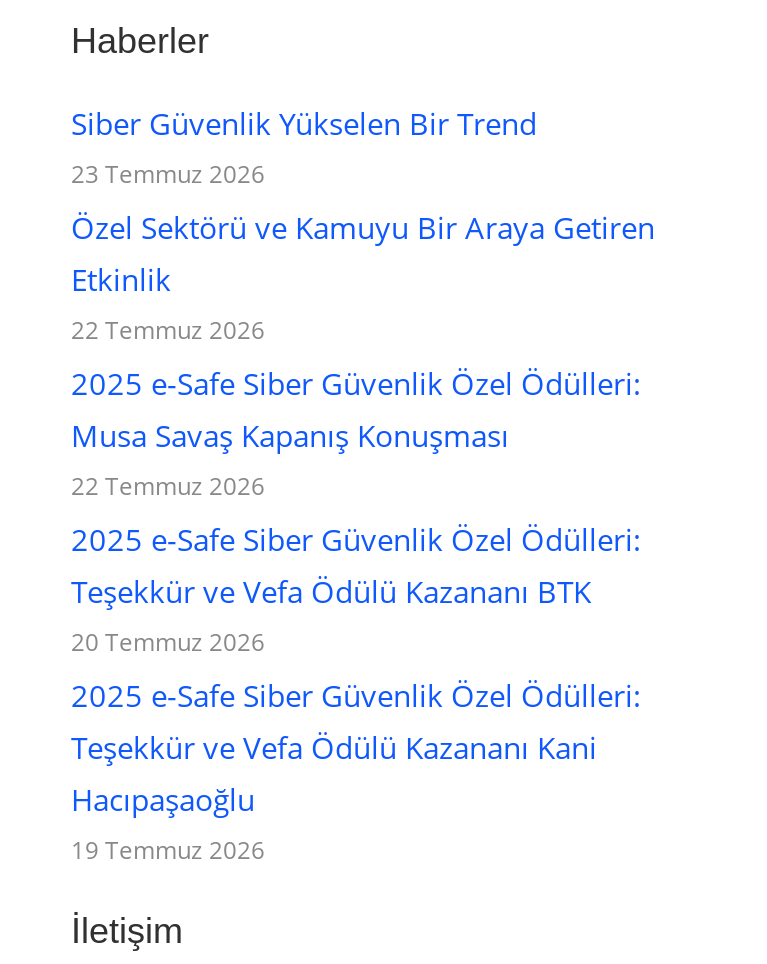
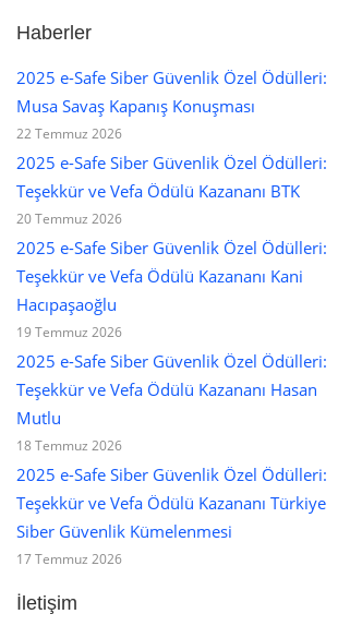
[71,103,655,347] Siber Güvenlik Yükselen Bir Trend | 23 Temmuz 2026 | Özel Sektörü ve Kamuyu Bir Araya Getiren | Etkinlik | 22 Temmuz 2026 -> none
moved [71,363,641,867] -> [16,66,327,341]: 2025 e-Safe Siber Güvenlik Özel Ödülleri: | Musa Savaş Kapanış Konuşması | 22 Temmuz 2026 | ... | Hacıpaşaoğlu | 19 Temmuz 2026
none -> [16,350,327,568] 2025 e-Safe Siber Güvenlik Özel Ödülleri: | Teşekkür ve Vefa Ödülü Kazananı Hasan | Mutlu | 18 Temmuz 2026 | 2025 e-Safe Siber Güvenlik Özel Ödülleri: | Teşekkür ve Vefa Ödülü Kazananı Türkiye | Siber Güvenlik Kümelenmesi | 17 Temmuz 2026

